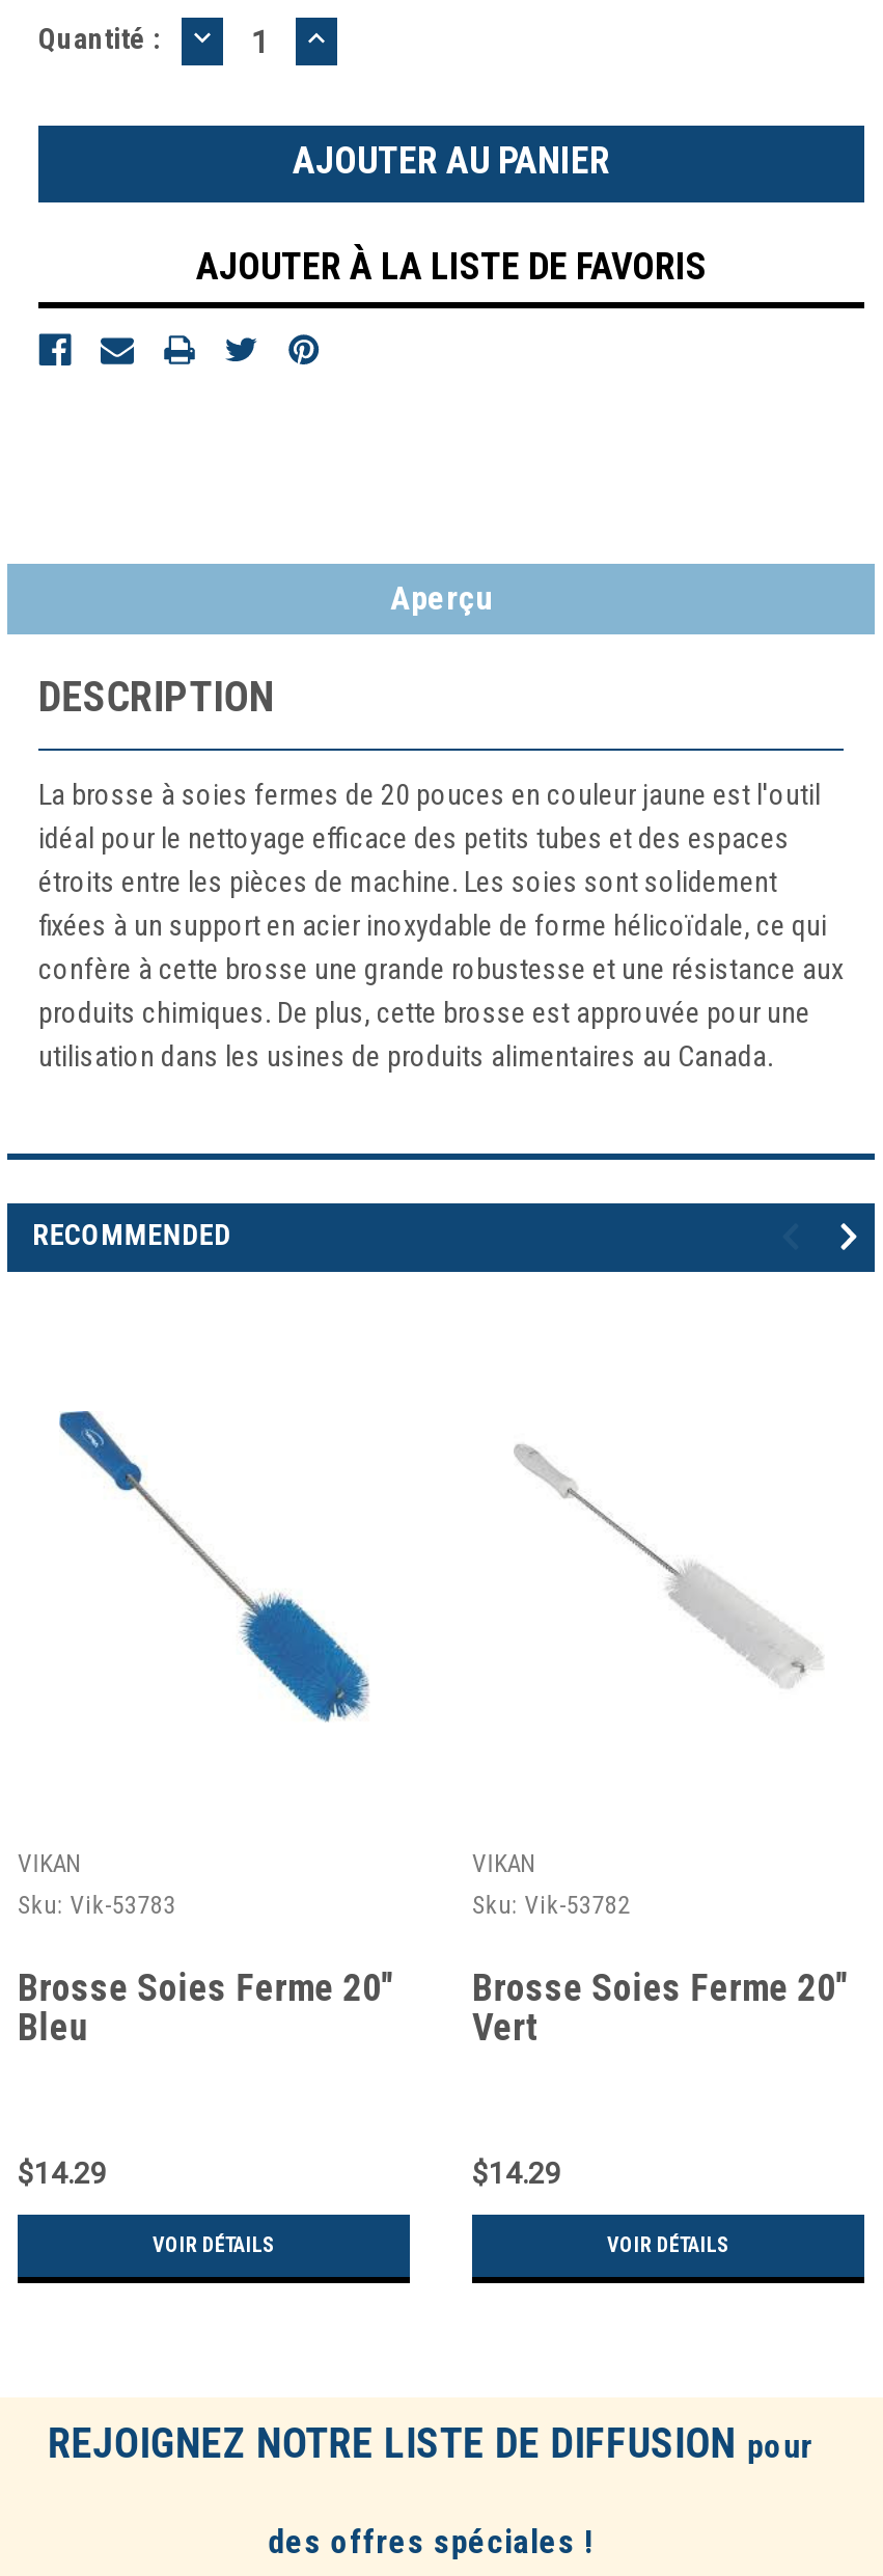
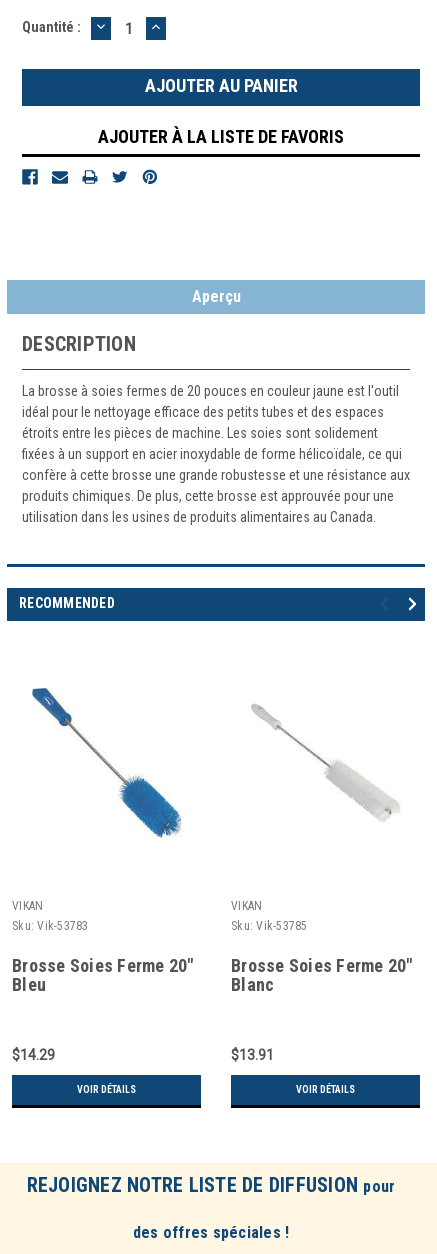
[472,1891,631,1920] Sku: Vik-53782 -> [231,919,307,933] Sku: Vik-53785
[472,2005,539,2048] Vert -> [231,974,274,995] Blanc
[472,2156,561,2190] $14.29 -> [231,1047,274,1063] $13.91

